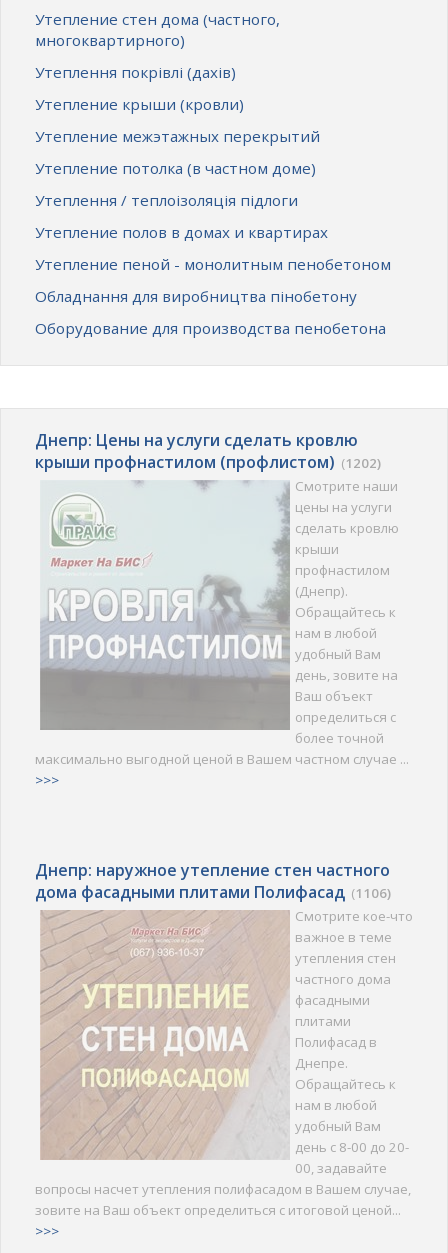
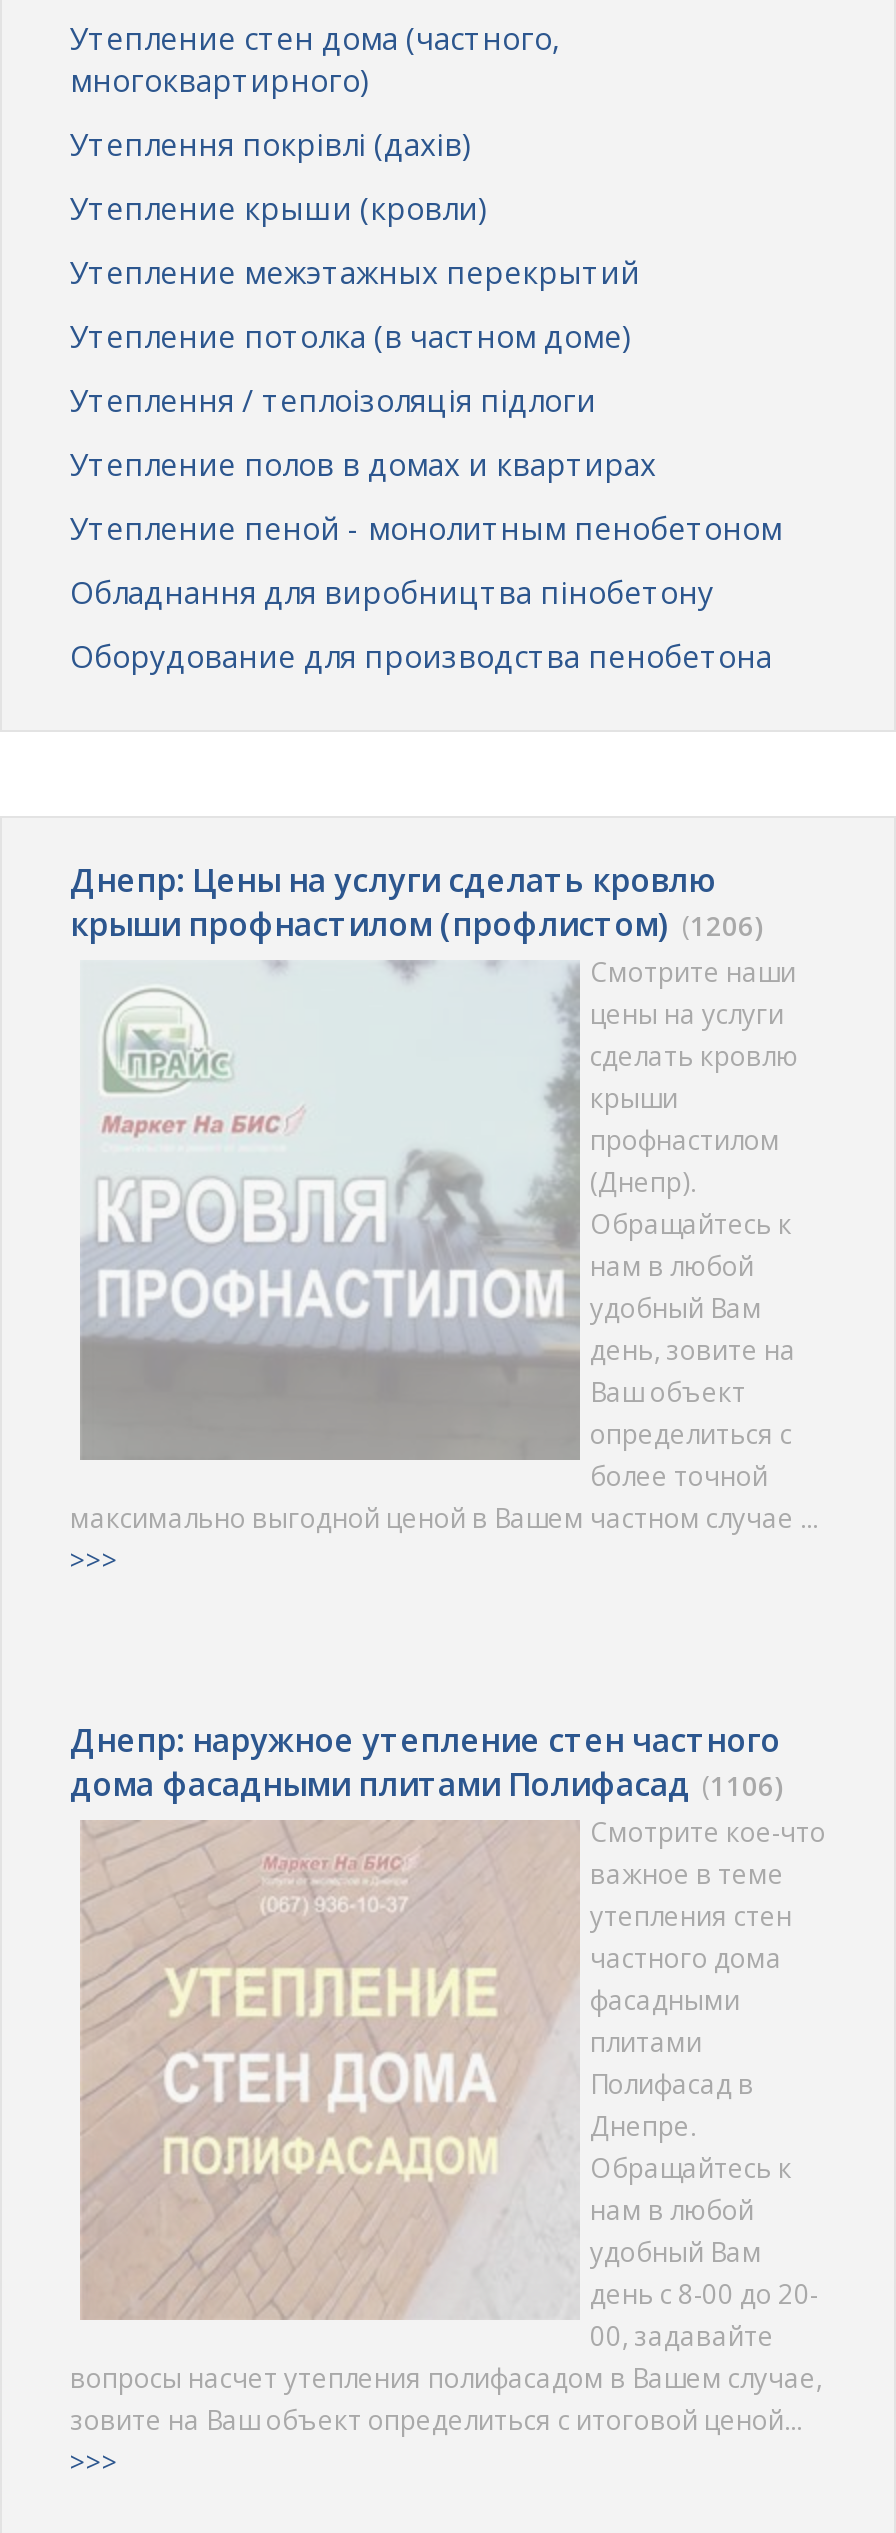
[35,451,381,473] крыши профнастилом (профлистом) (1202) -> [70,902,762,946] крыши профнастилом (профлистом) (1206)

